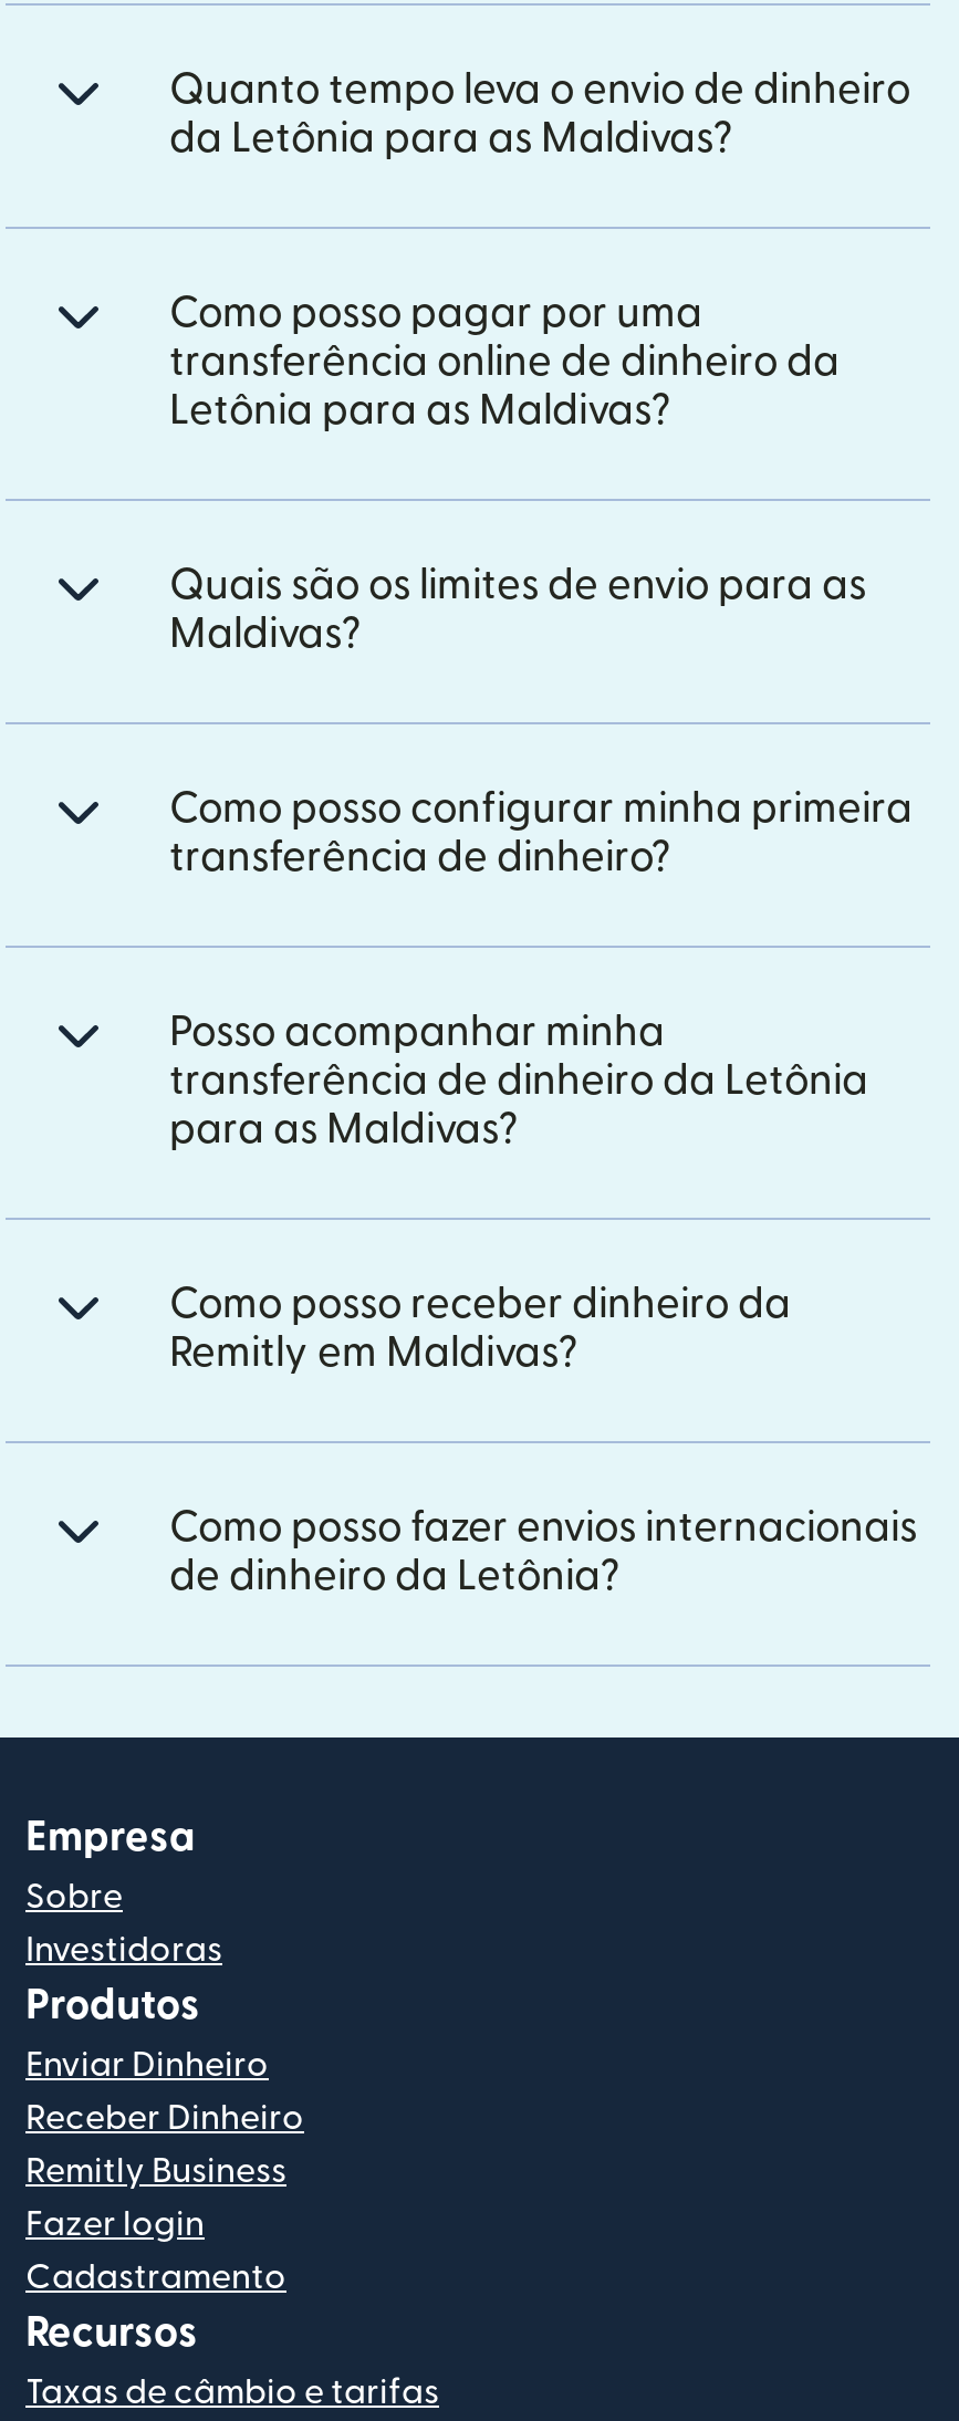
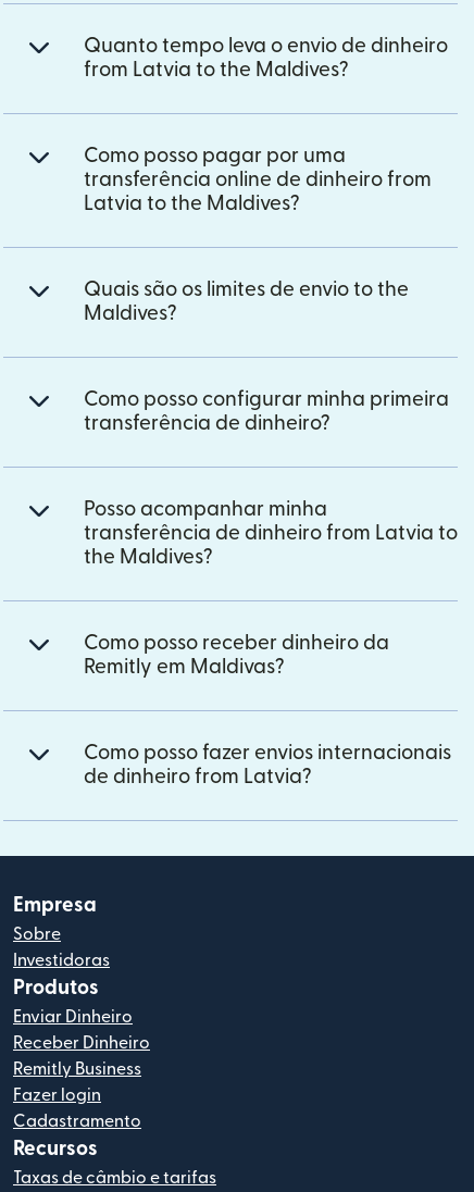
[169,119,733,161] da Letônia para as Maldivas? -> [84,60,349,81] from Latvia to the Maldives?
[169,342,840,433] transferência online de dinheiro da | Letônia para as Maldivas? -> [84,170,432,215] transferência online de dinheiro from | Latvia to the Maldives?
[169,566,866,657] Quais são os limites de envio para as | Maldivas? -> [84,280,409,324] Quais são os limites de envio to the | Maldives?
[169,1061,868,1152] transferência de dinheiro da Letônia | para as Maldivas? -> [84,523,458,568] transferência de dinheiro from Latvia to | the Maldives?
[169,1557,621,1599] de dinheiro da Letônia? -> [84,767,312,788] de dinheiro from Latvia?

